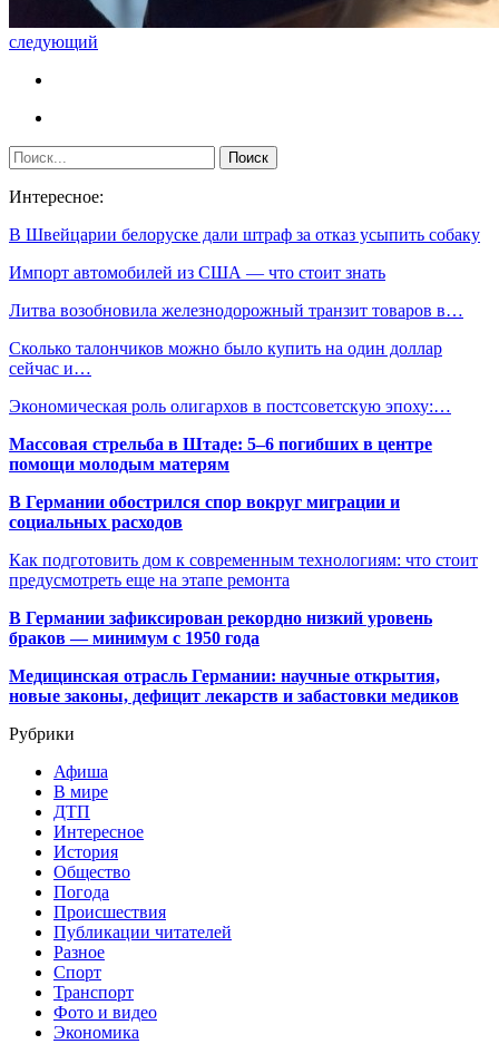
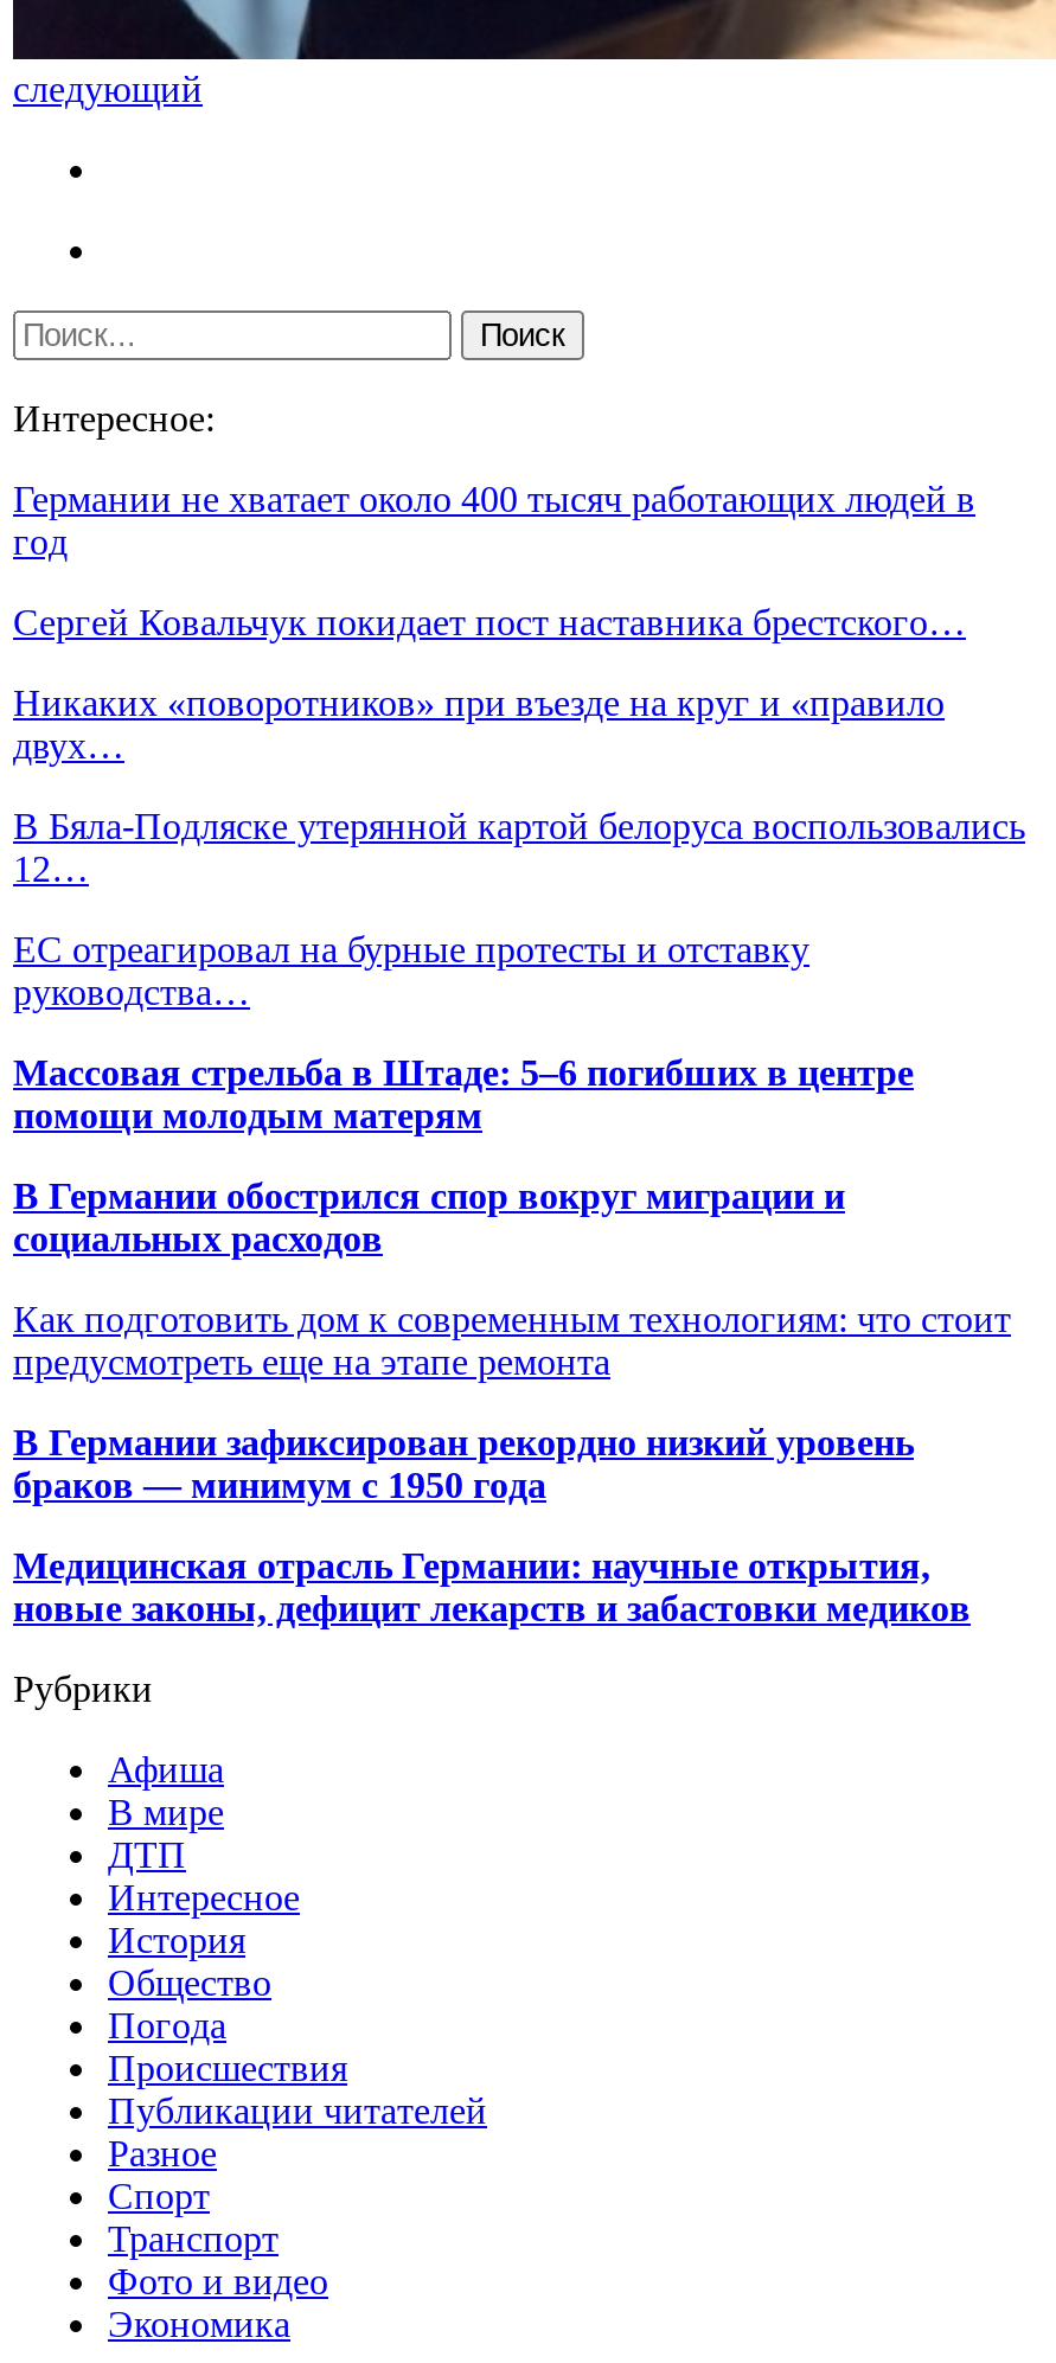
[9,225,480,244] В Швейцарии белоруске дали штраф за отказ усыпить собаку -> [13,479,975,562] Германии не хватает около 400 тысяч работающих людей в | год
[9,263,385,282] Импорт автомобилей из США — что стоит знать -> [13,602,966,642] Сергей Ковальчук покидает пост наставника брестского…
[9,301,463,320] Литва возобновила железнодорожный транзит товаров в… -> [13,683,945,766] Никаких «поворотников» при въезде на круг и «правило | двух…
[9,339,442,378] Сколько талончиков можно было купить на один доллар | сейчас и… -> [13,806,1025,889] В Бяла-Подляске утерянной картой белоруса воспользовались | 12…
[9,397,451,416] Экономическая роль олигархов в постсоветскую эпоху:… -> [13,929,809,1012] ЕС отреагировал на бурные протесты и отставку | руководства…

